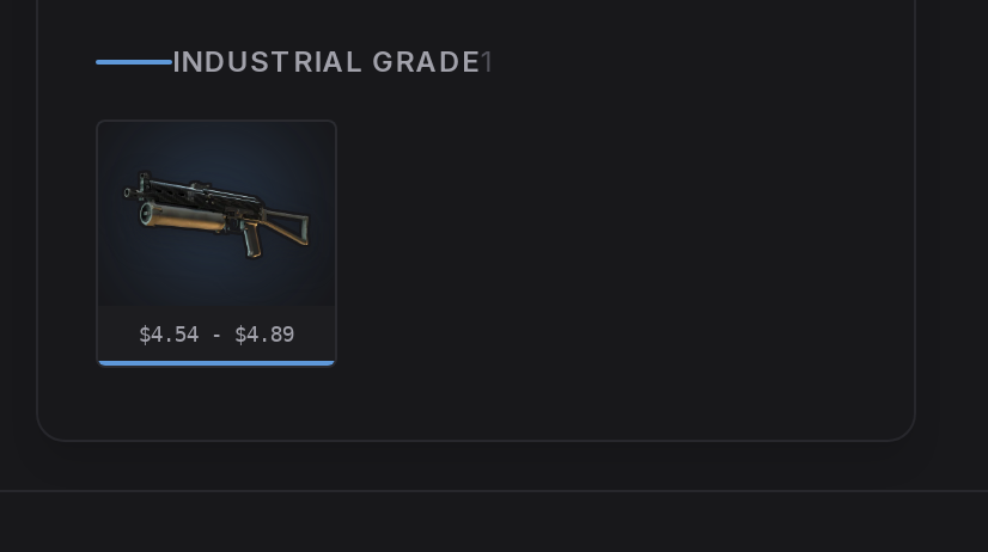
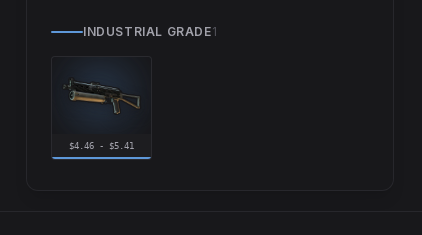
[138,322,294,346] $4.54 - $4.89 -> [69,141,134,151] $4.46 - $5.41

